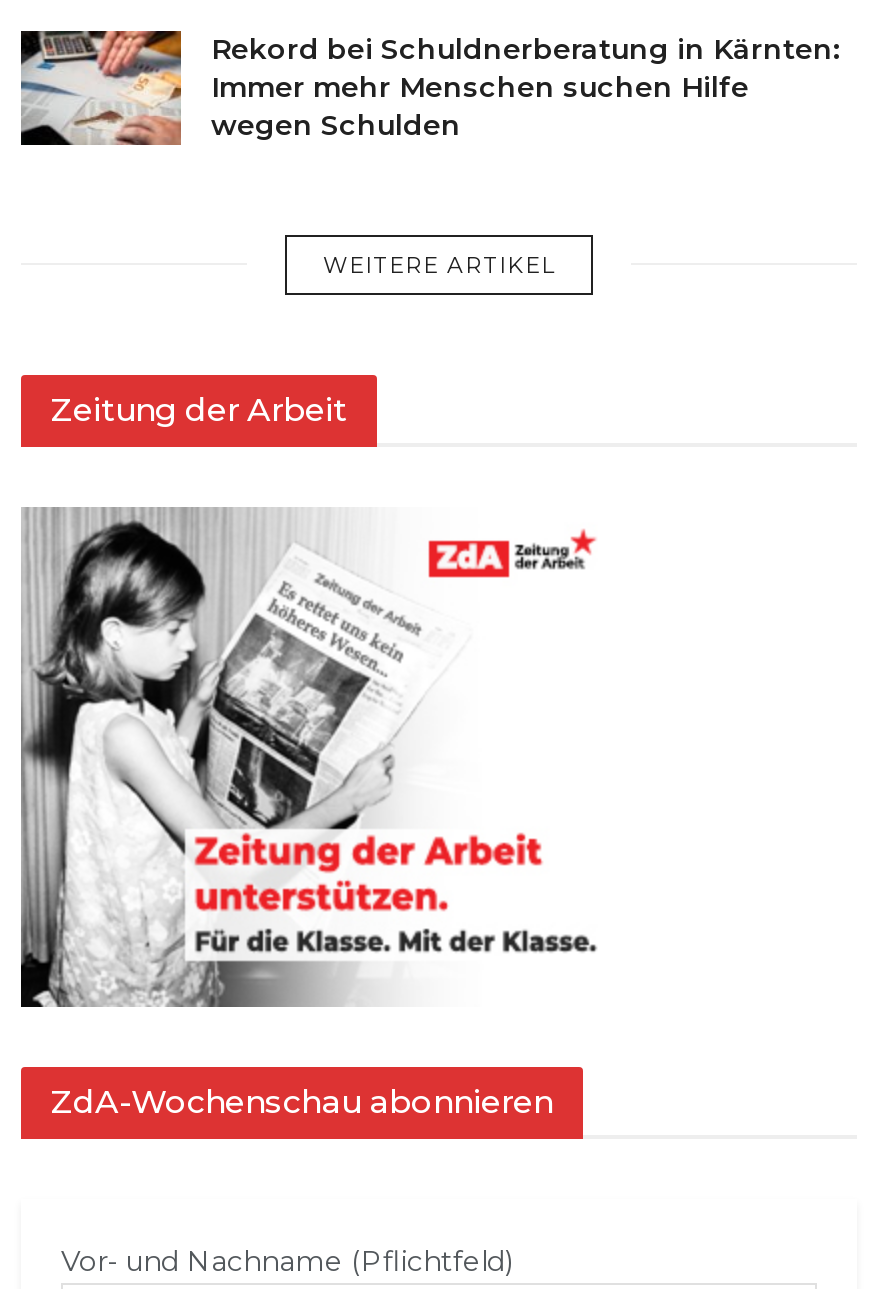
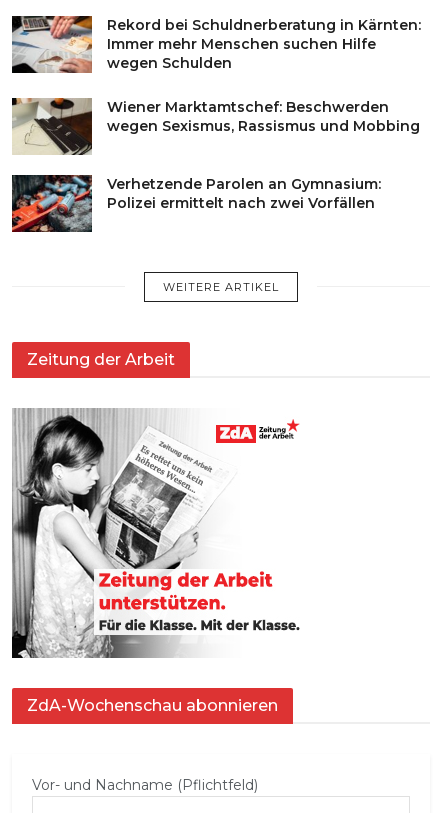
none -> [11,97,420,212] [image] | Wiener Marktamtschef: Beschwerden | wegen Sexismus, Rassismus und Mobbing | Verhetzende Parolen an Gymnasium: | Polizei ermittelt nach zwei Vorfällen
none -> [11,174,93,233] [image]

